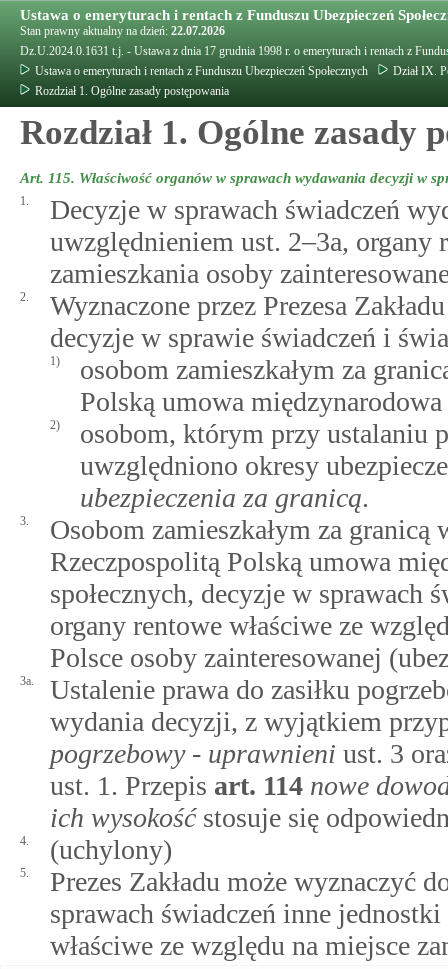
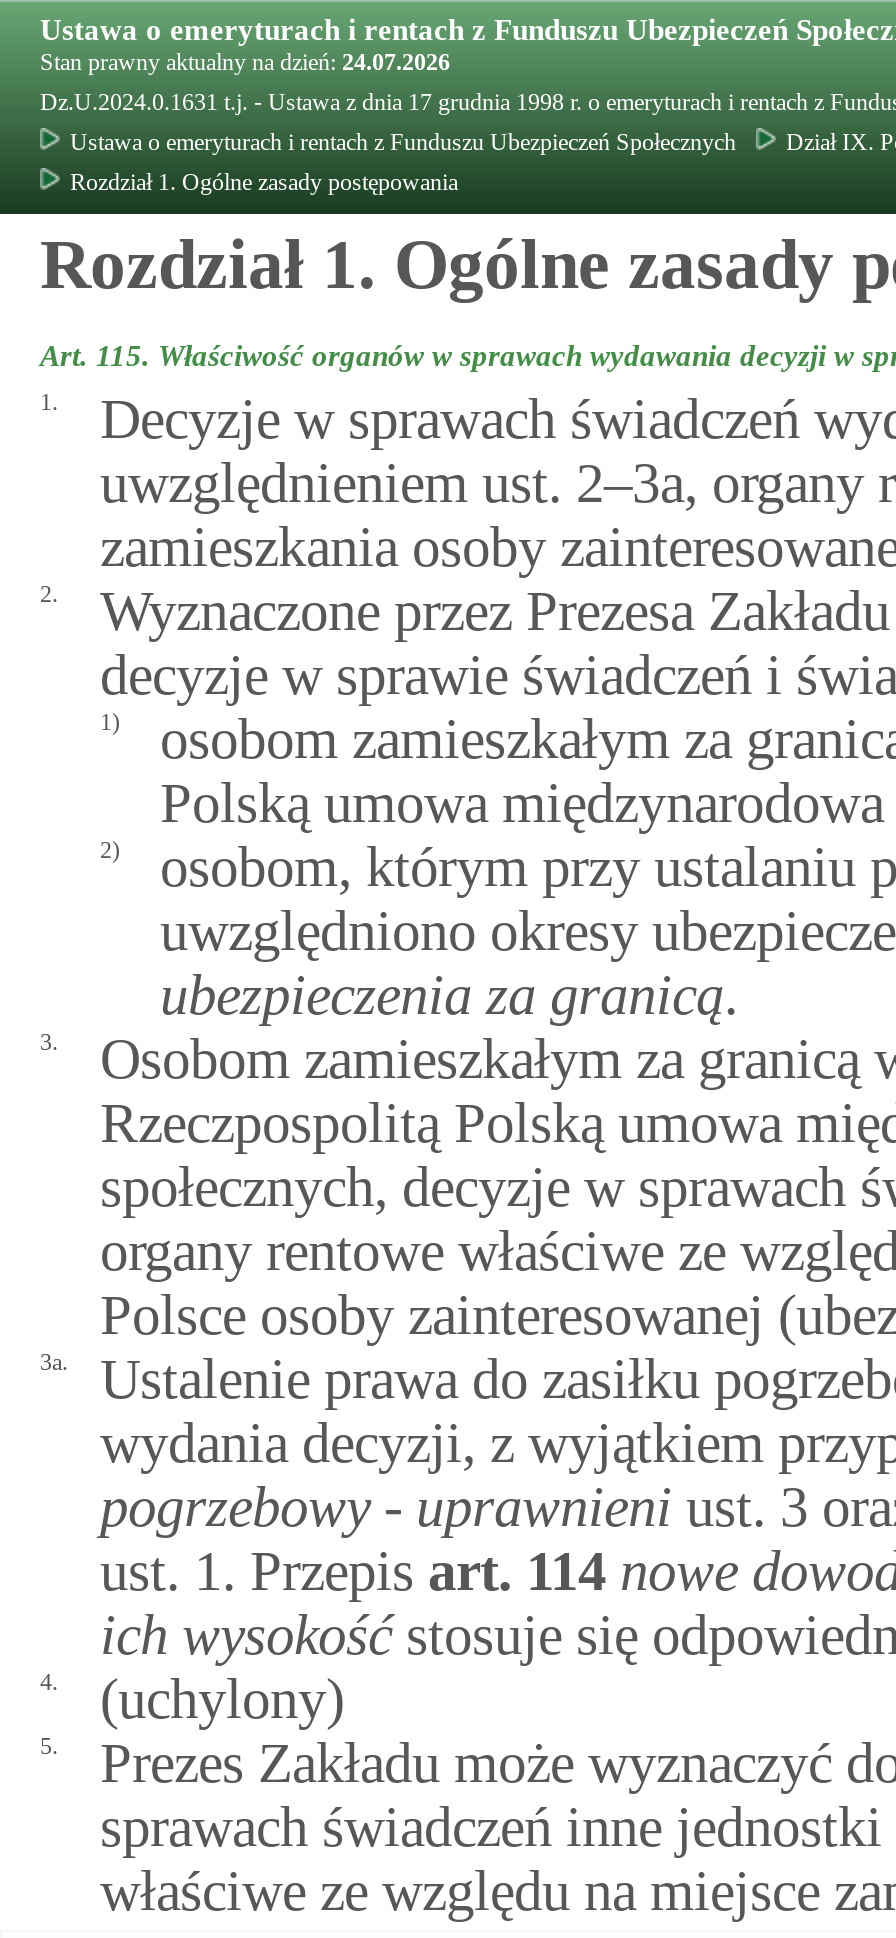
[20,24,225,38] Stan prawny aktualny na dzień: 22.07.2026 -> [40,48,450,76] Stan prawny aktualny na dzień: 24.07.2026

